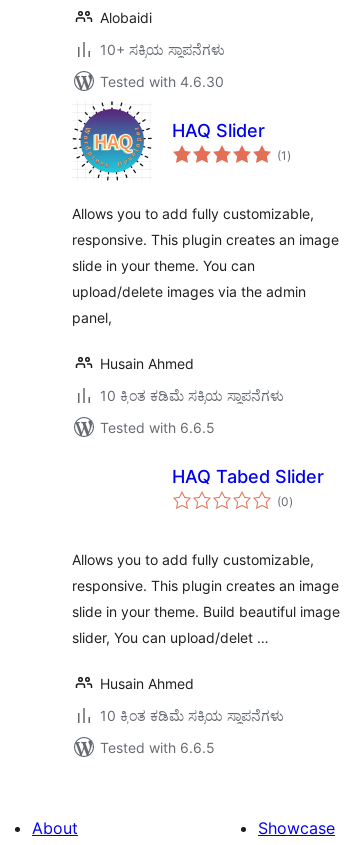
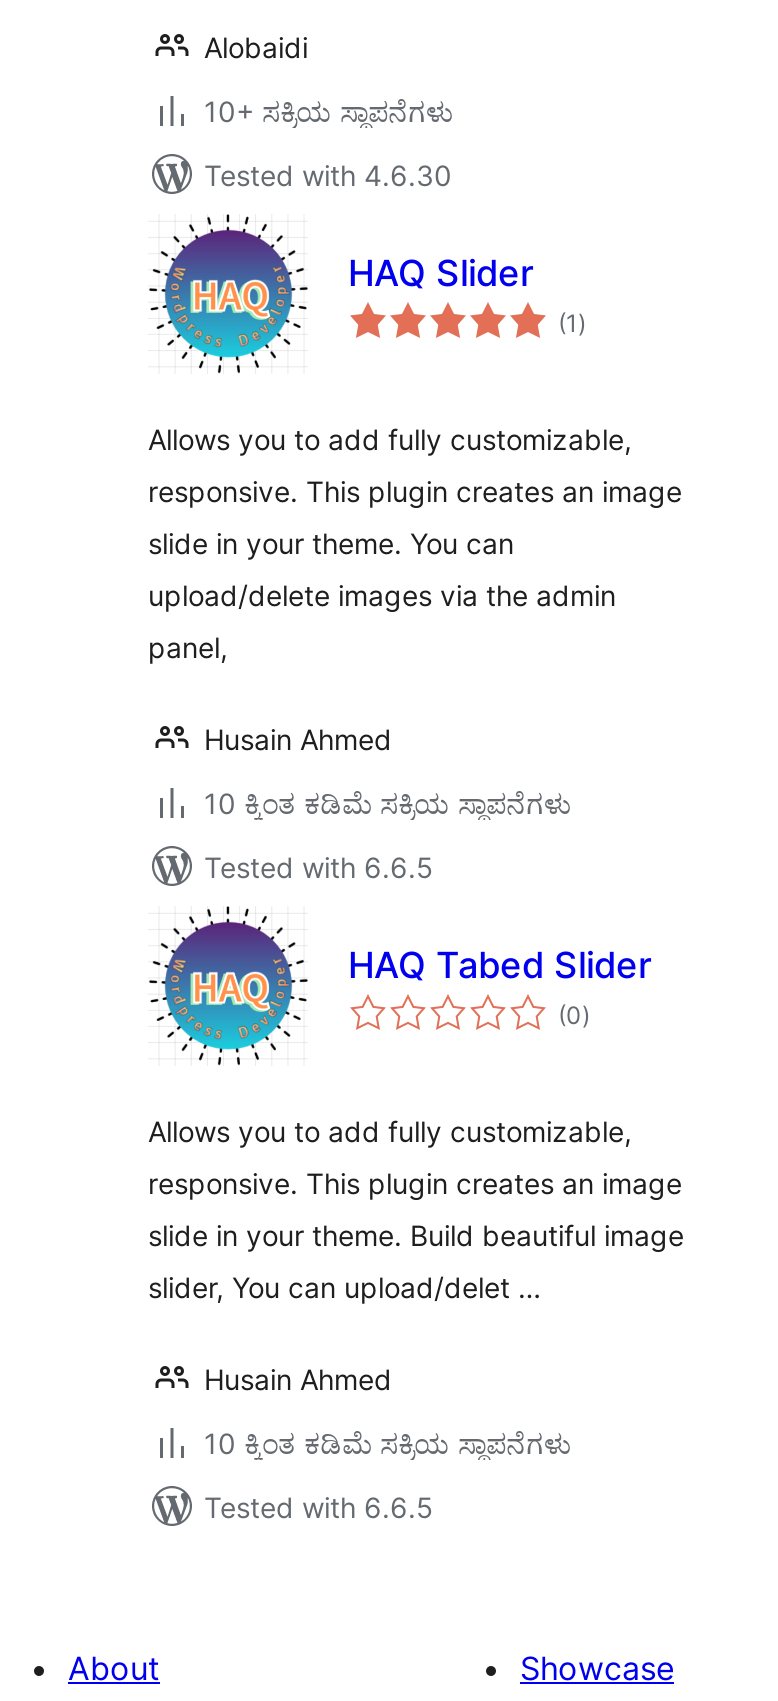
none -> [148,904,310,1066] [image]

